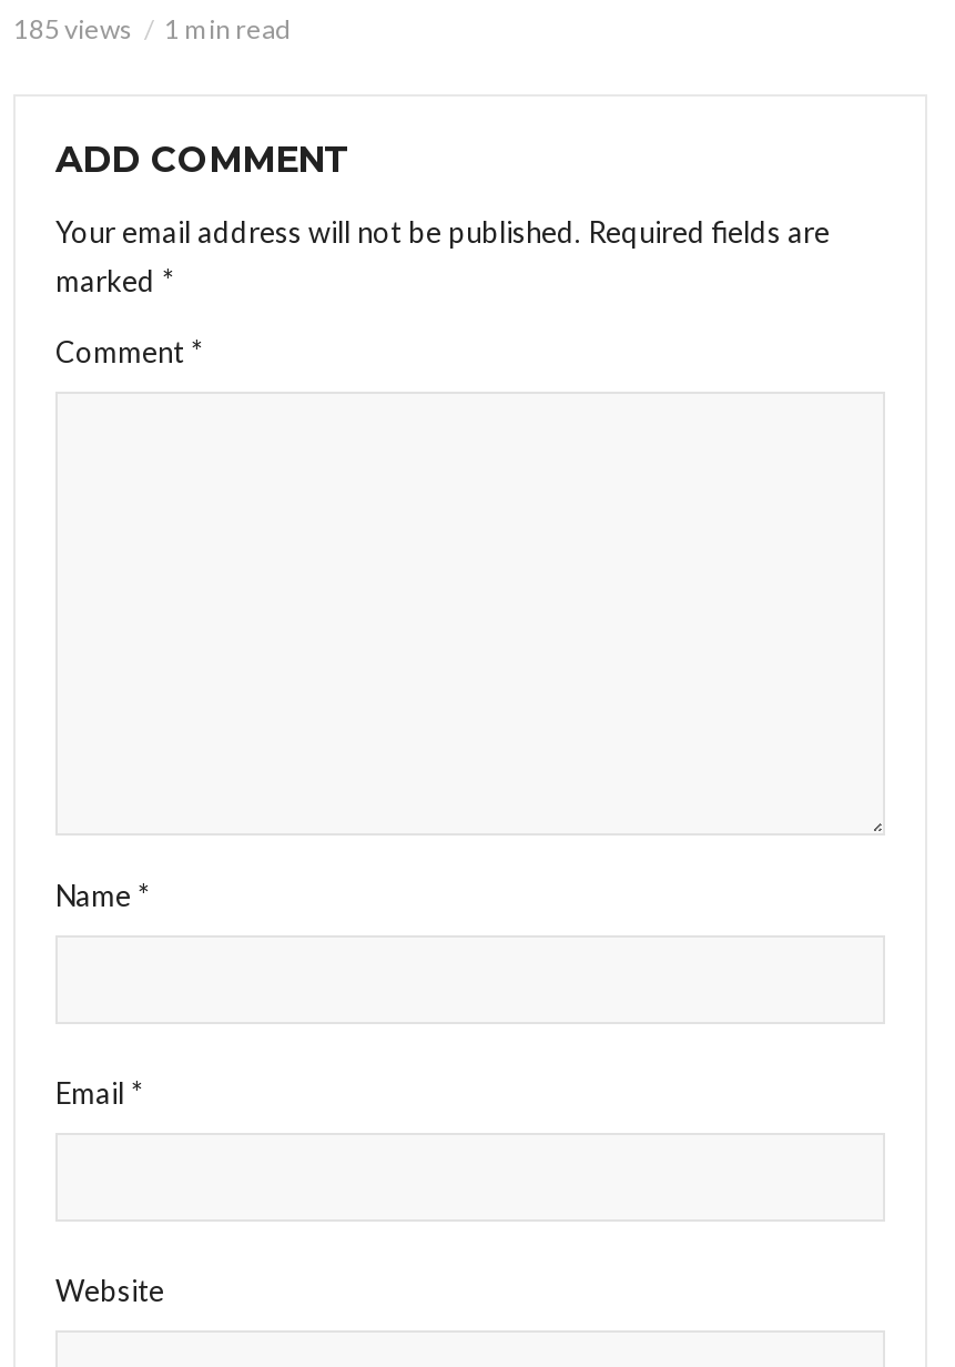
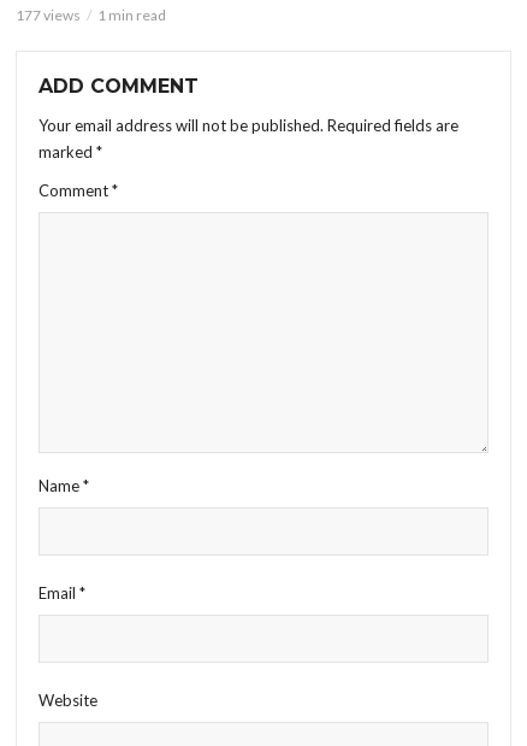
[13,12,291,45] 185 views 1 min read -> [16,6,166,24] 177 views 1 min read

